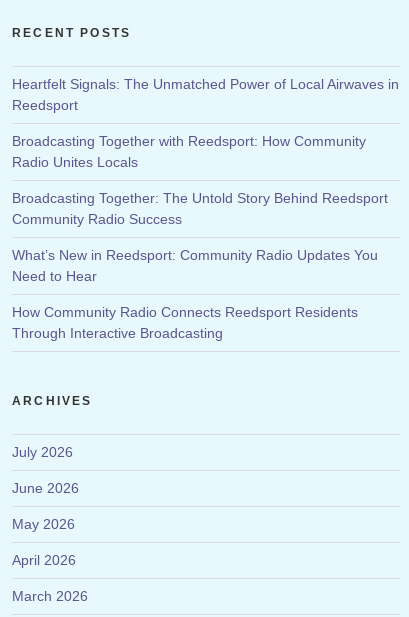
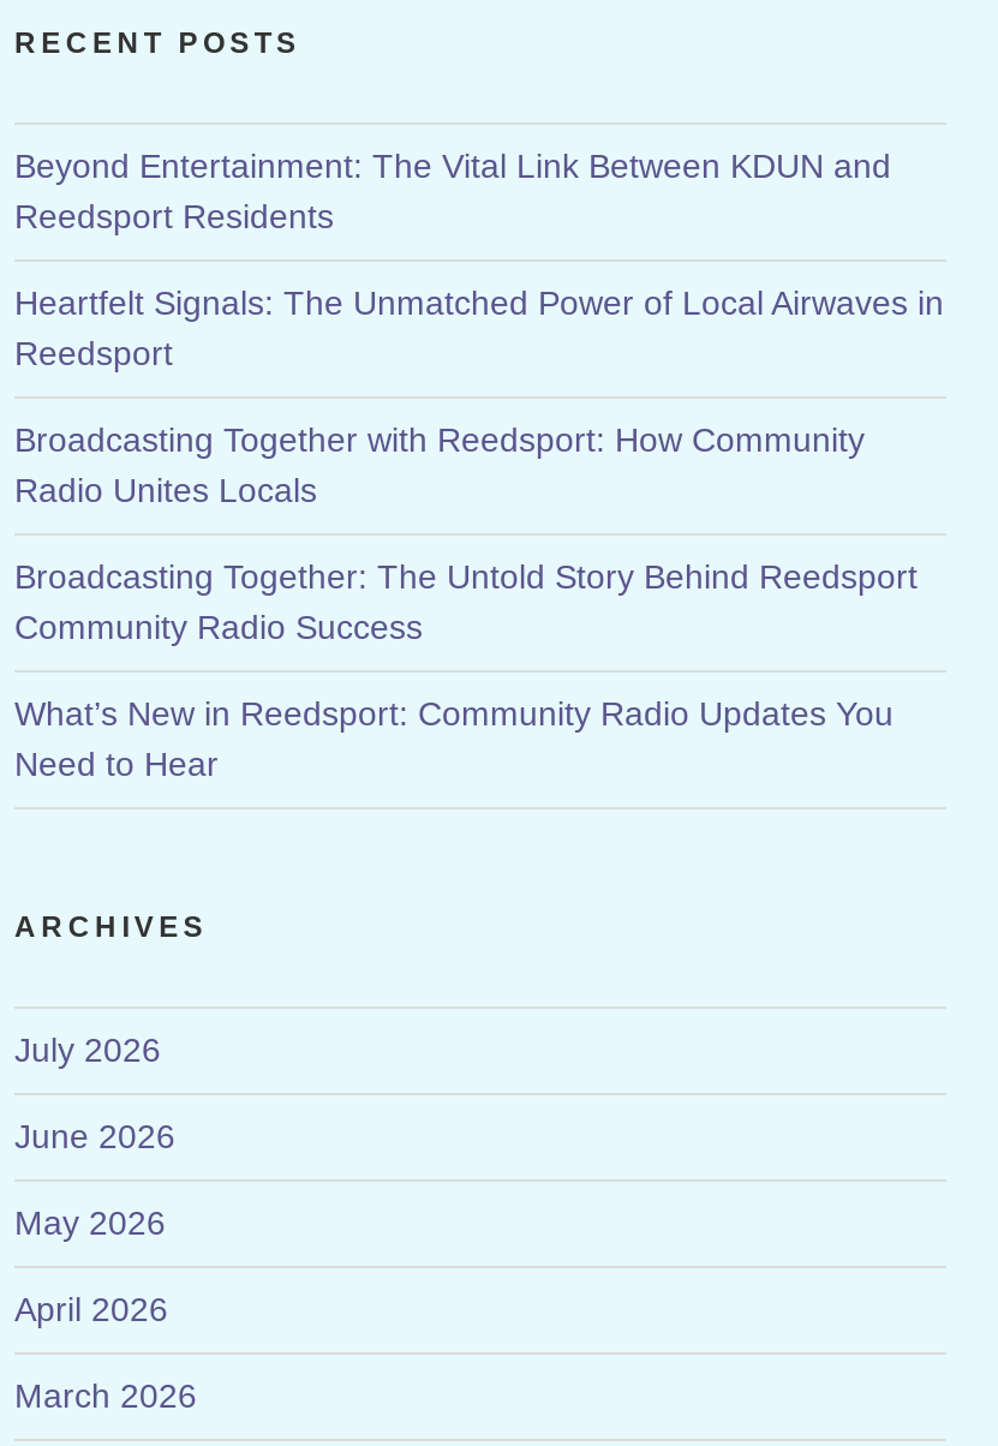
none -> [14,147,891,236] Beyond Entertainment: The Vital Link Between KDUN and | Reedsport Residents
moved [12,76,399,284] -> [14,284,944,783]: Heartfelt Signals: The Unmatched Power of Local Airwaves in | Reedsport | Broadcasting Together with Reedsport: How Community | Radio Unites Locals | Broadcasting Together: The Untold Story Behind Reedsport | Community Radio Success | What’s New in Reedsport: Community Radio Updates You | Need to Hear
[12,304,358,341] How Community Radio Connects Reedsport Residents | Through Interactive Broadcasting -> none

